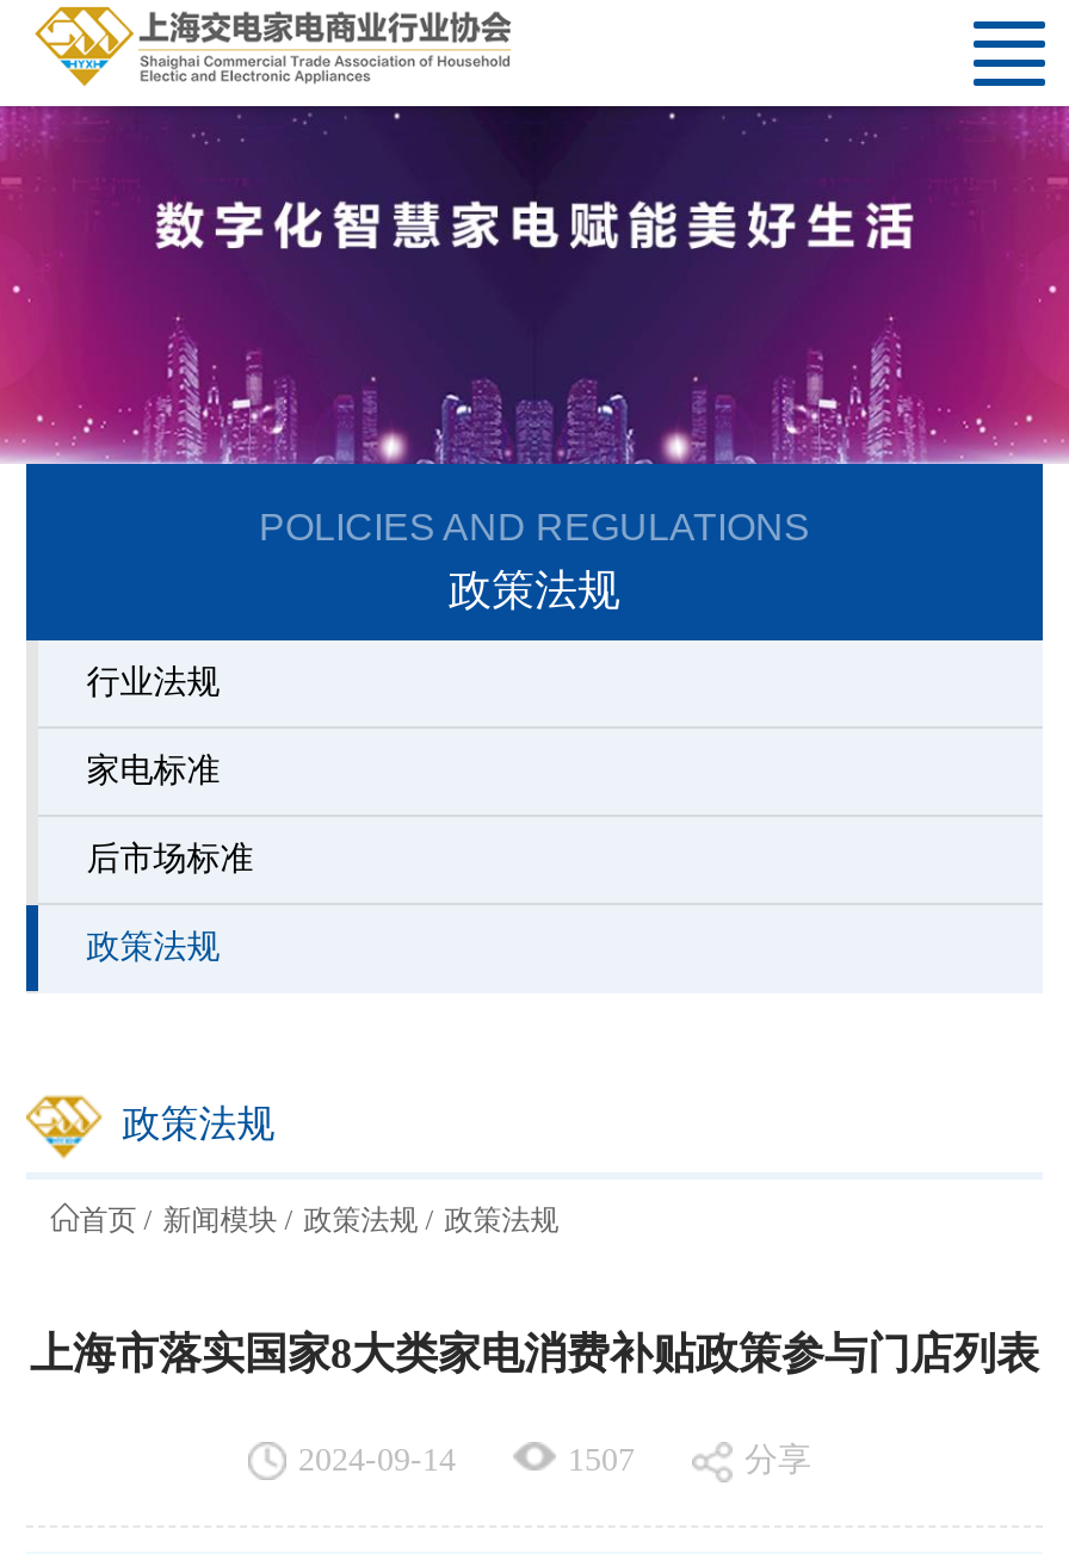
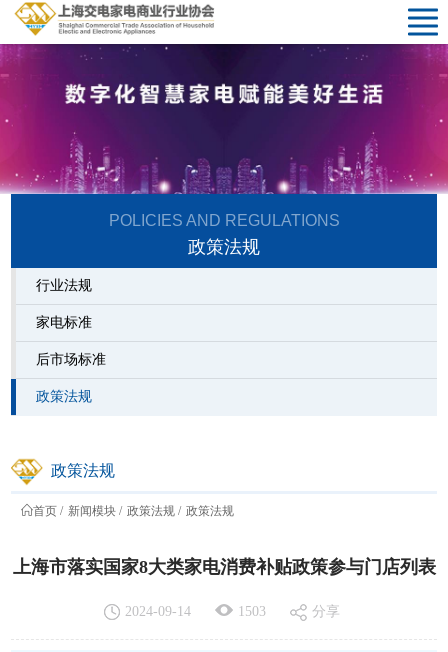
[568,1442,635,1478] 1507 -> [238,604,266,619] 1503

